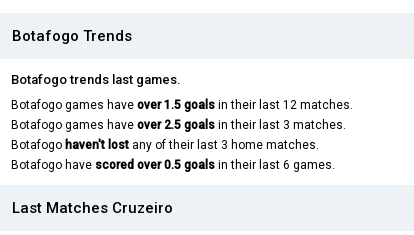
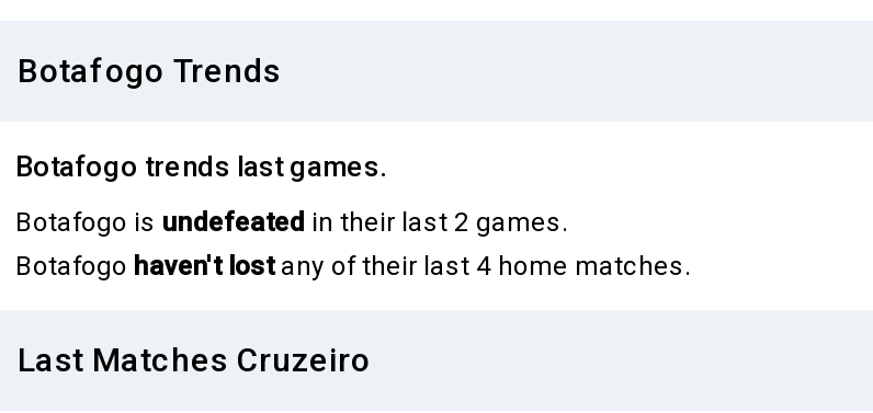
[11,98,353,172] Botafogo games have over 1.5 goals in their last 12 matches. | Botafogo games have over 2.5 goals in their last 3 matches. | Botafogo haven't lost any of their last 3 home matches. | Botafogo have scored over 0.5 goals in their last 6 games. -> [15,207,691,282] Botafogo is undefeated in their last 2 games. | Botafogo haven't lost any of their last 4 home matches.

